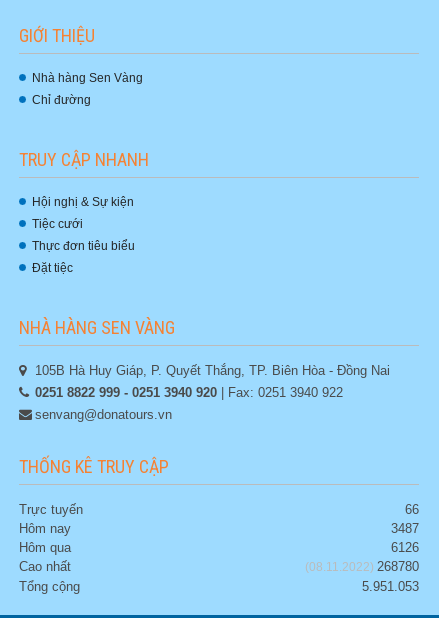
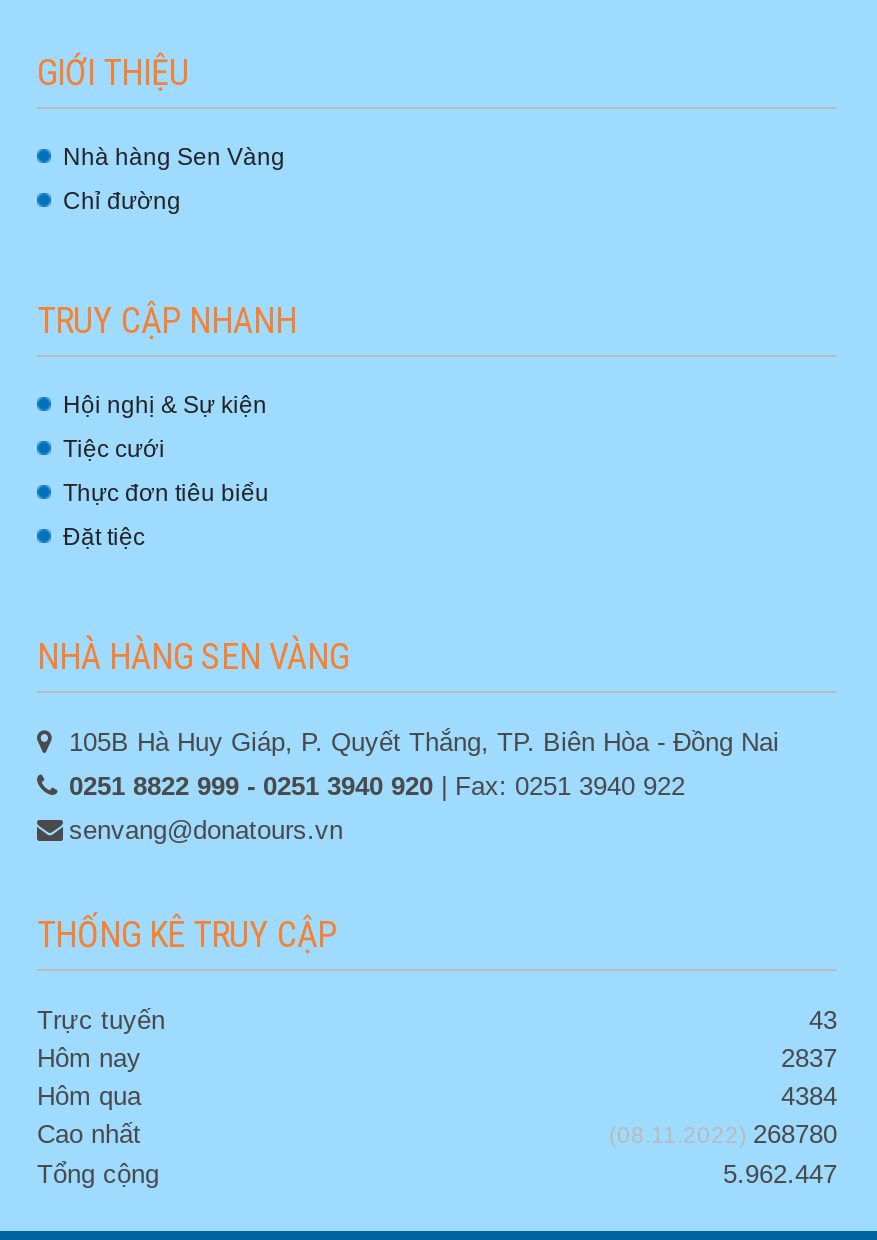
[405,502,419,517] 66 -> [809,1004,837,1034] 43
[391,521,419,536] 3487 -> [781,1042,837,1072] 2837
[391,540,419,555] 6126 -> [781,1080,837,1110] 4384
[362,579,419,594] 5.951.053 -> [723,1158,837,1188] 5.962.447

